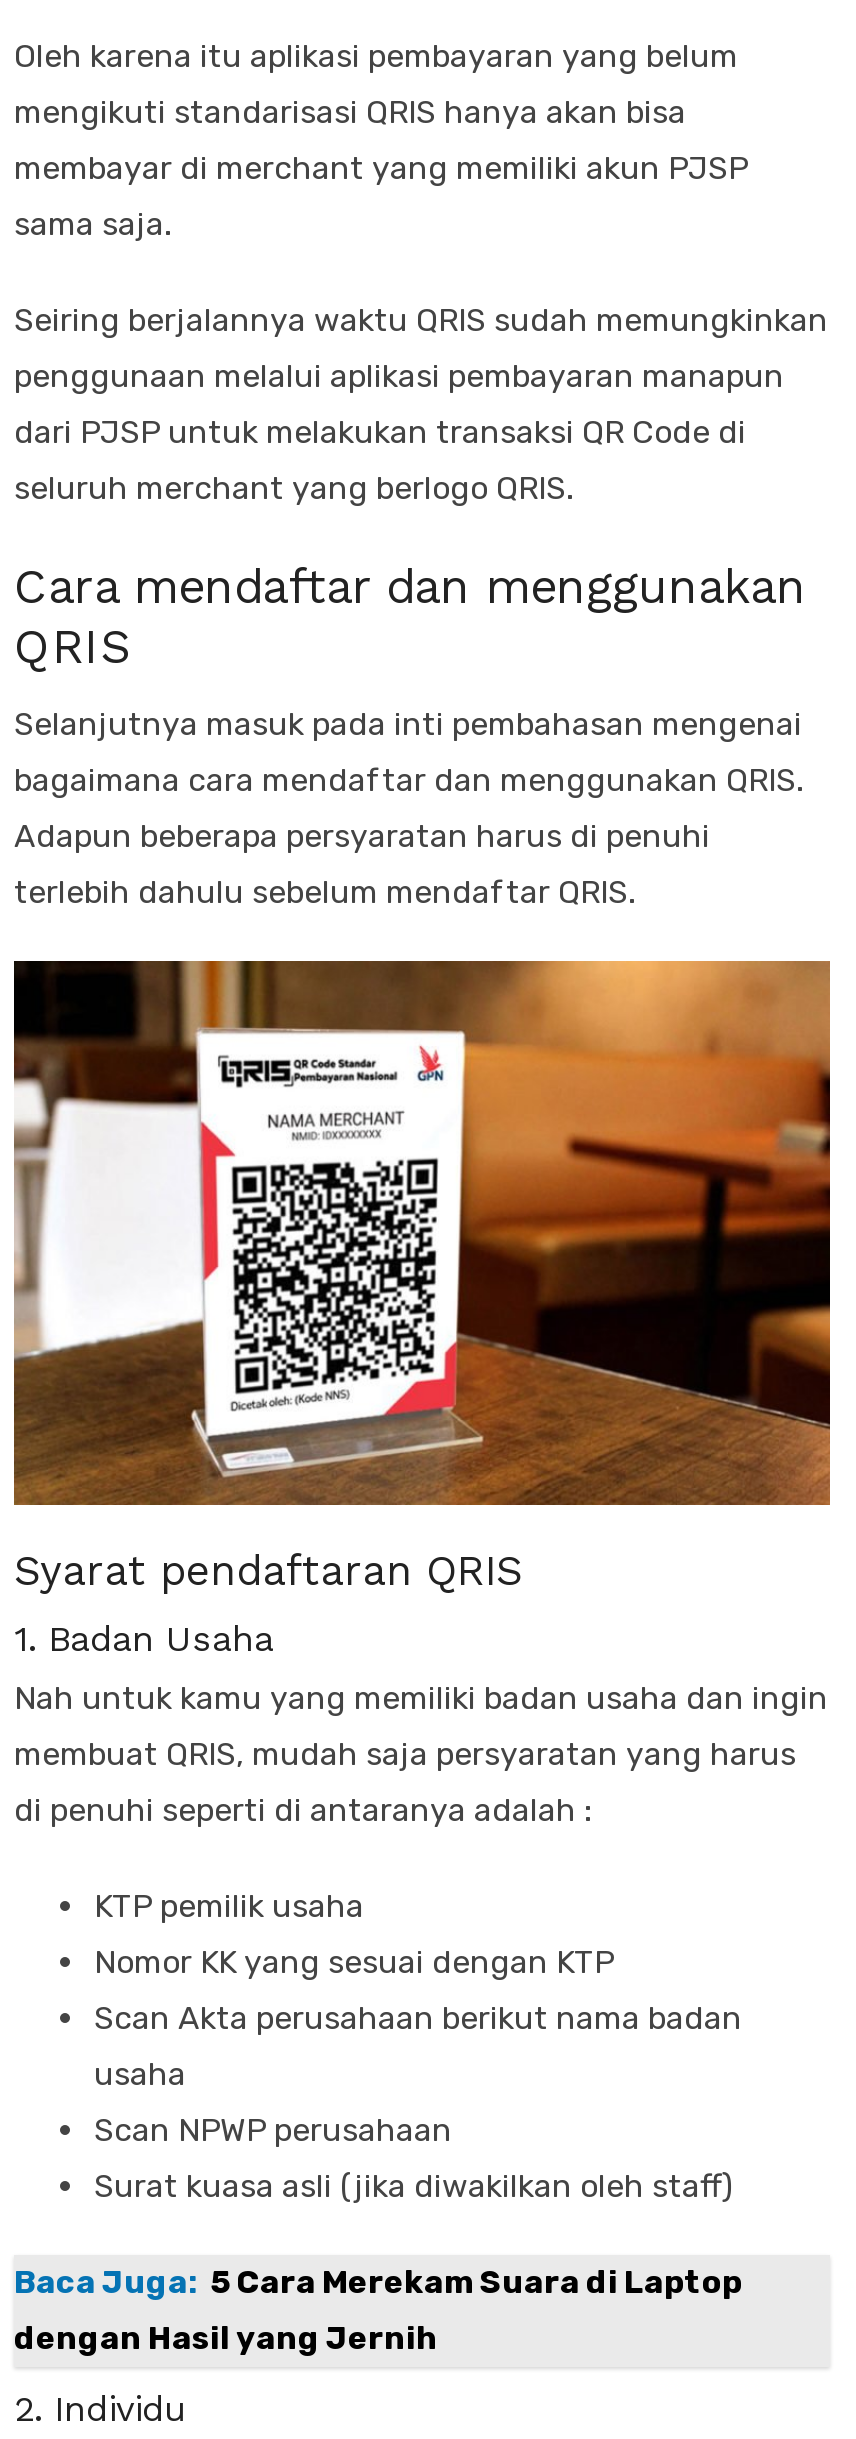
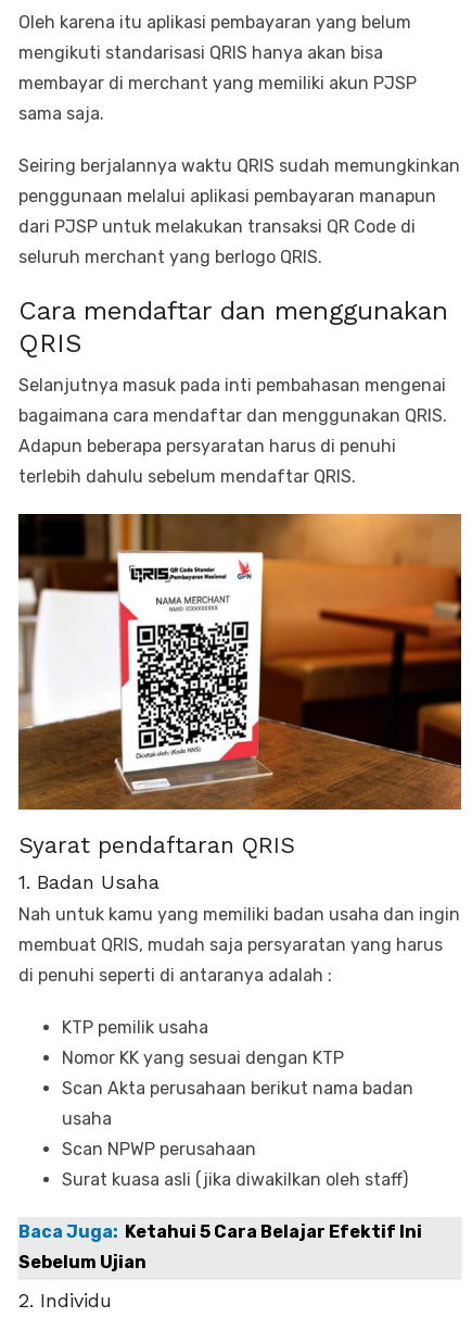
[14,2263,742,2301] Baca Juga: 5 Cara Merekam Suara di Laptop -> [18,1222,422,1242] Baca Juga: Ketahui 5 Cara Belajar Efektif Ini
[14,2319,438,2357] dengan Hasil yang Jernih -> [18,1252,146,1273] Sebelum Ujian

